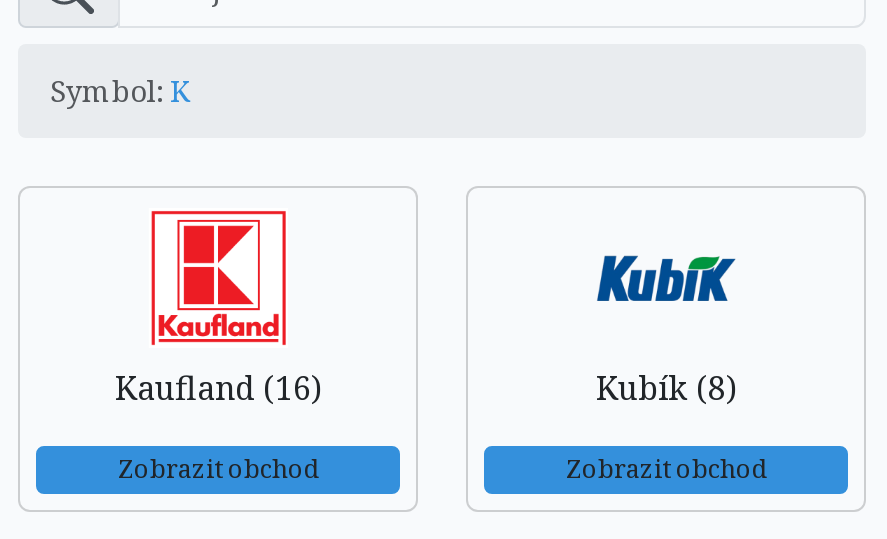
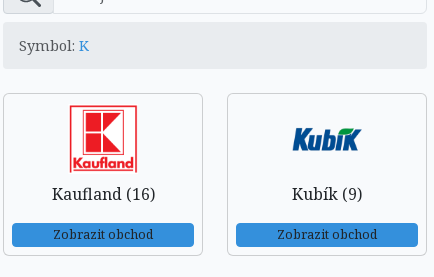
[596,366,736,410] Kubík (8) -> [292,183,362,205] Kubík (9)

